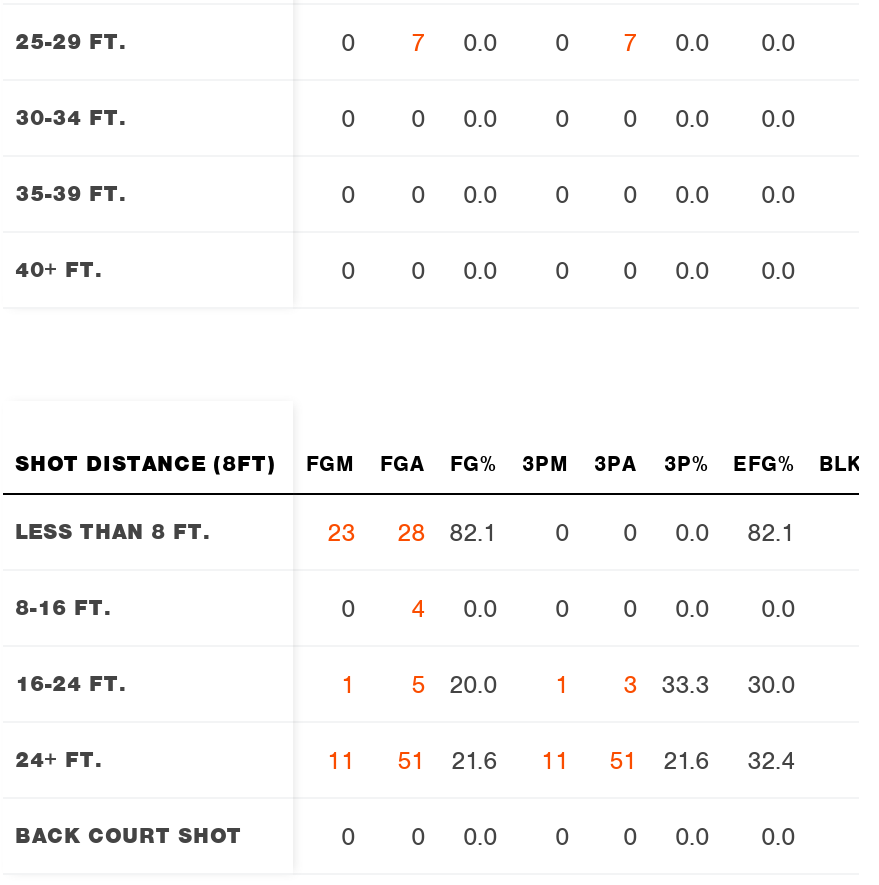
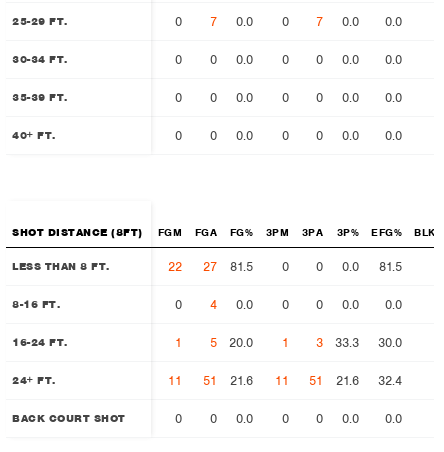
[327,515,355,549] 23 -> [168,258,182,275] 22
[397,515,425,549] 28 -> [203,258,217,275] 27
[449,515,497,549] 82.1 -> [230,258,253,275] 81.5
[747,515,795,549] 82.1 -> [379,258,402,275] 81.5

